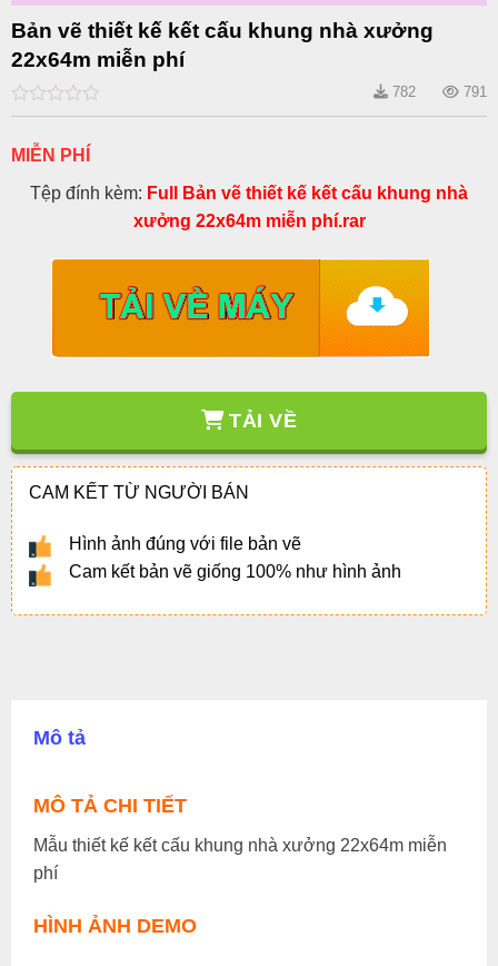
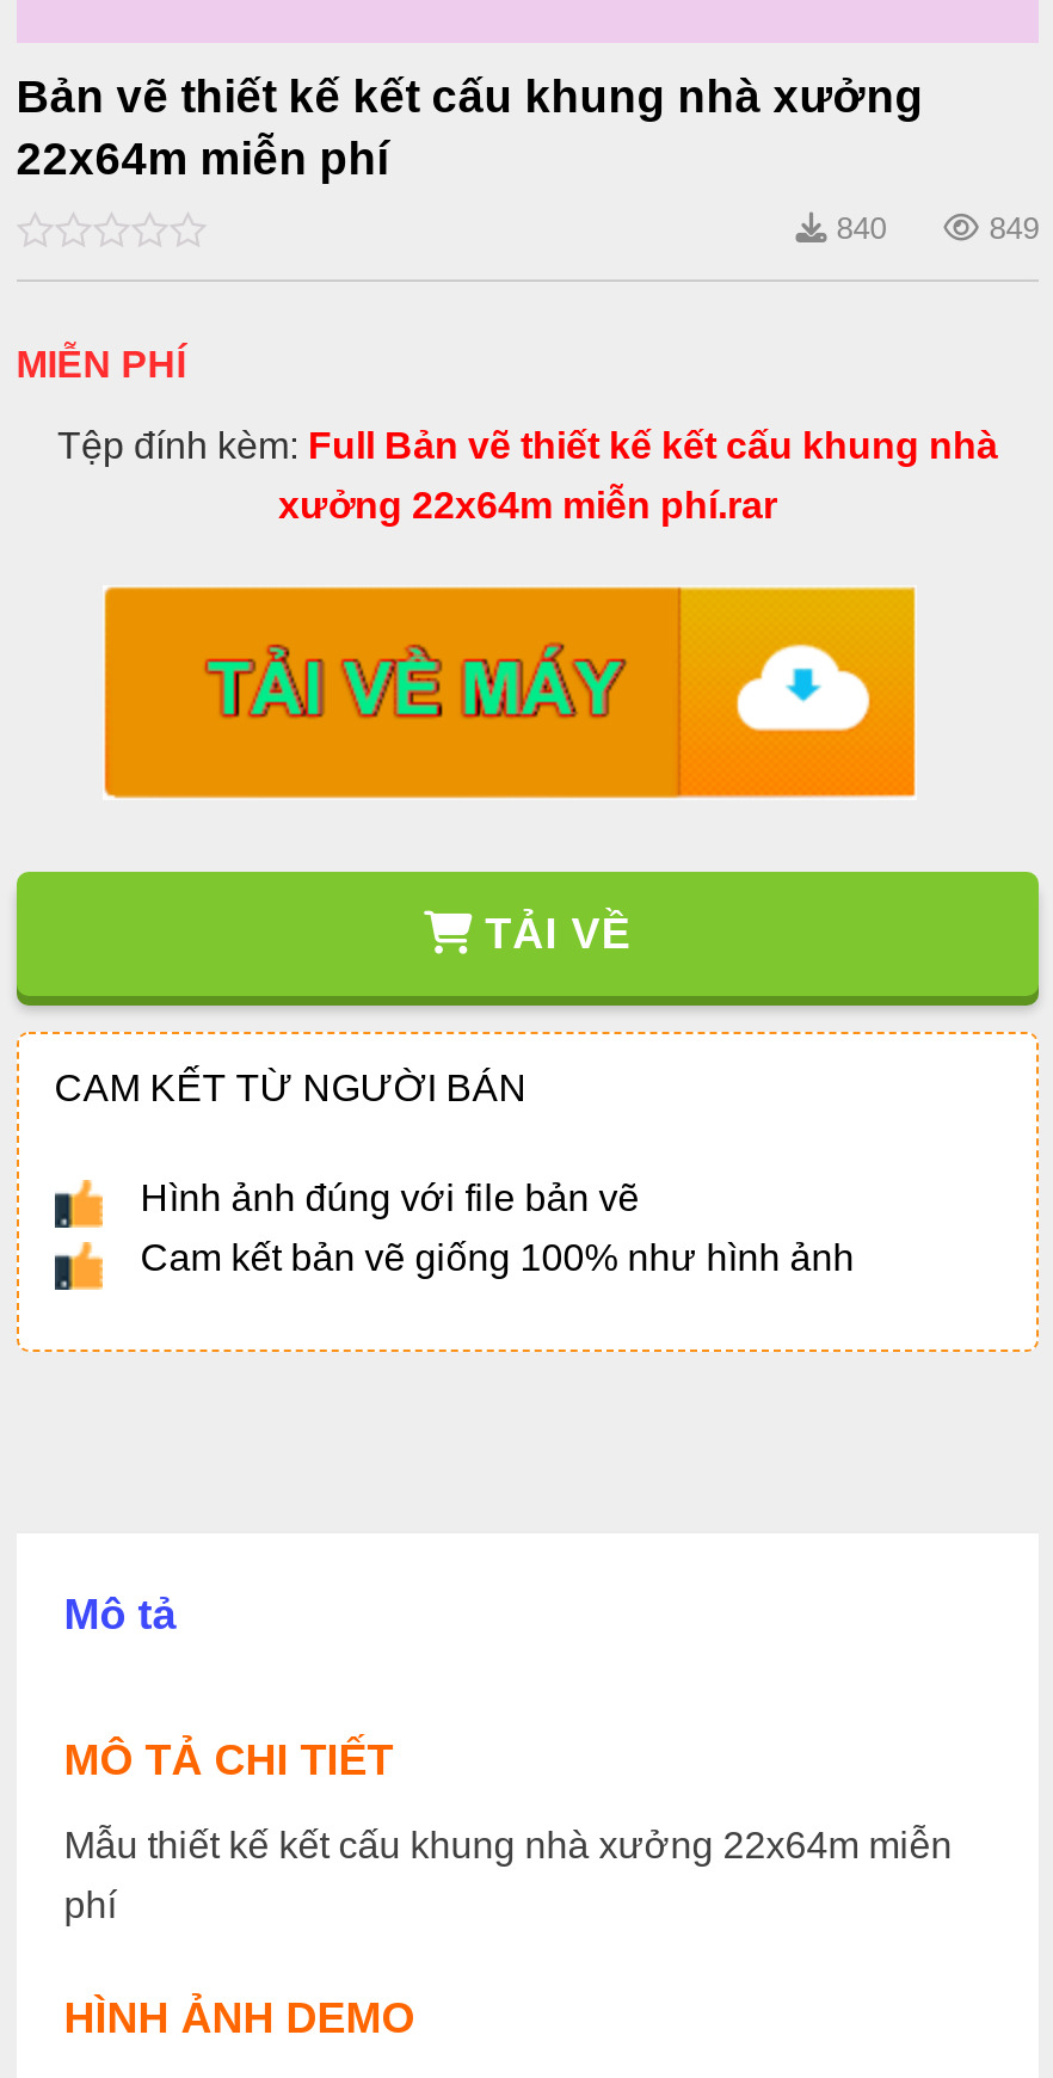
[388,83,420,100] 782 -> [827,210,896,246] 840
[459,83,487,100] 791 -> [979,210,1039,246] 849

